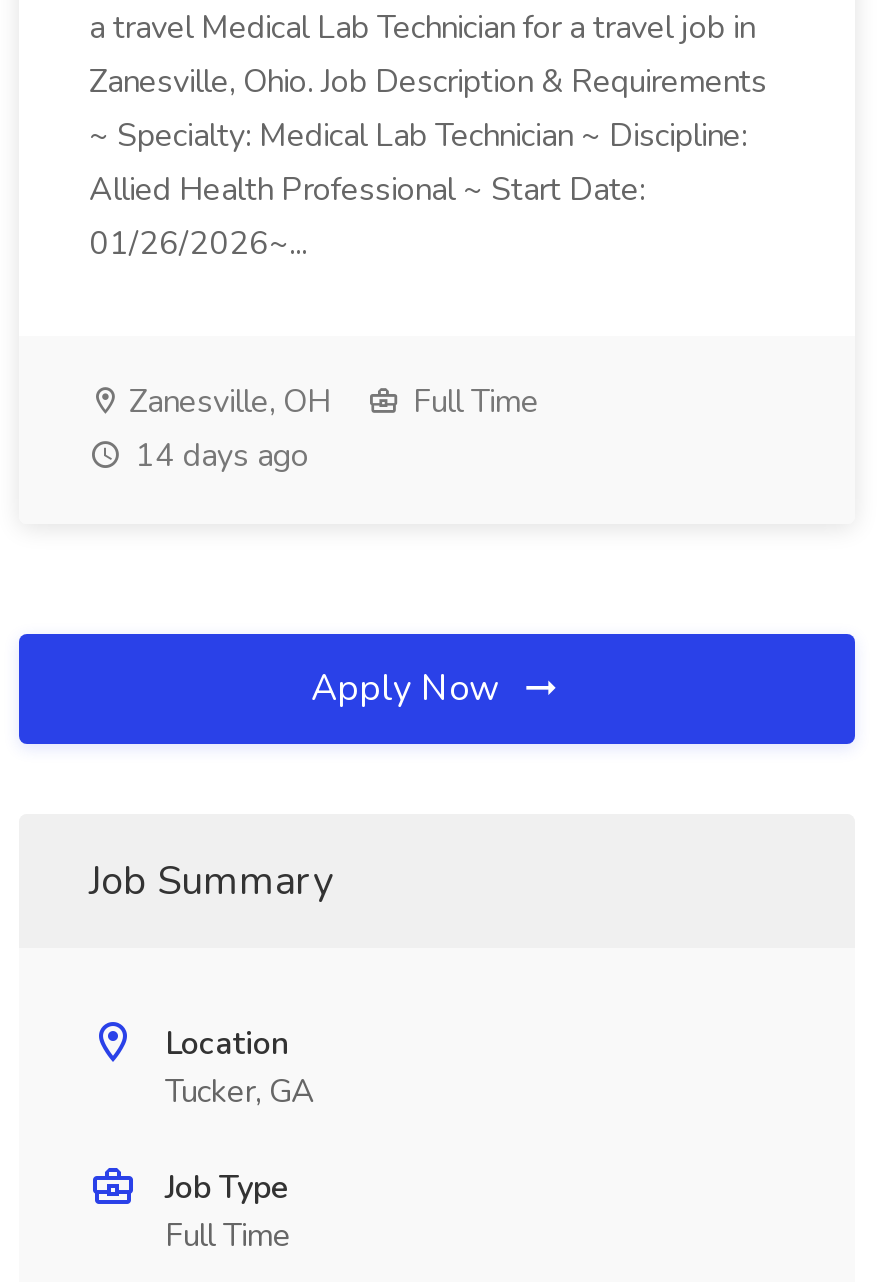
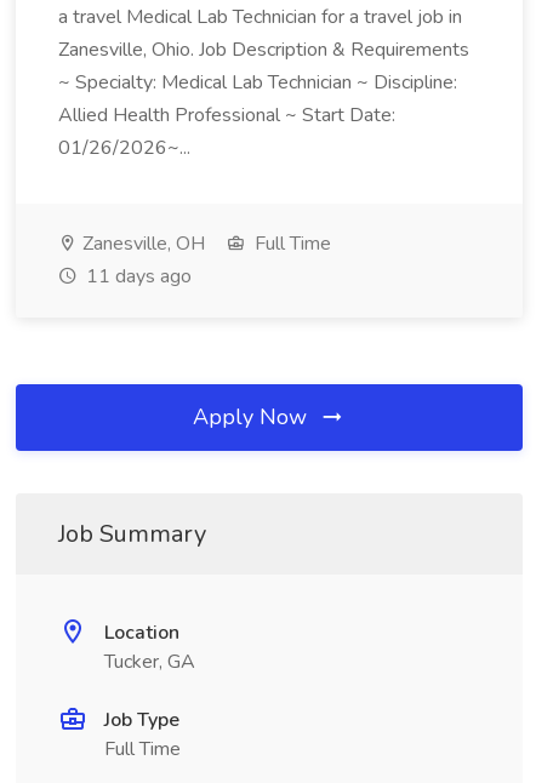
[127,434,309,478] 14 days ago -> [81,263,192,290] 11 days ago

